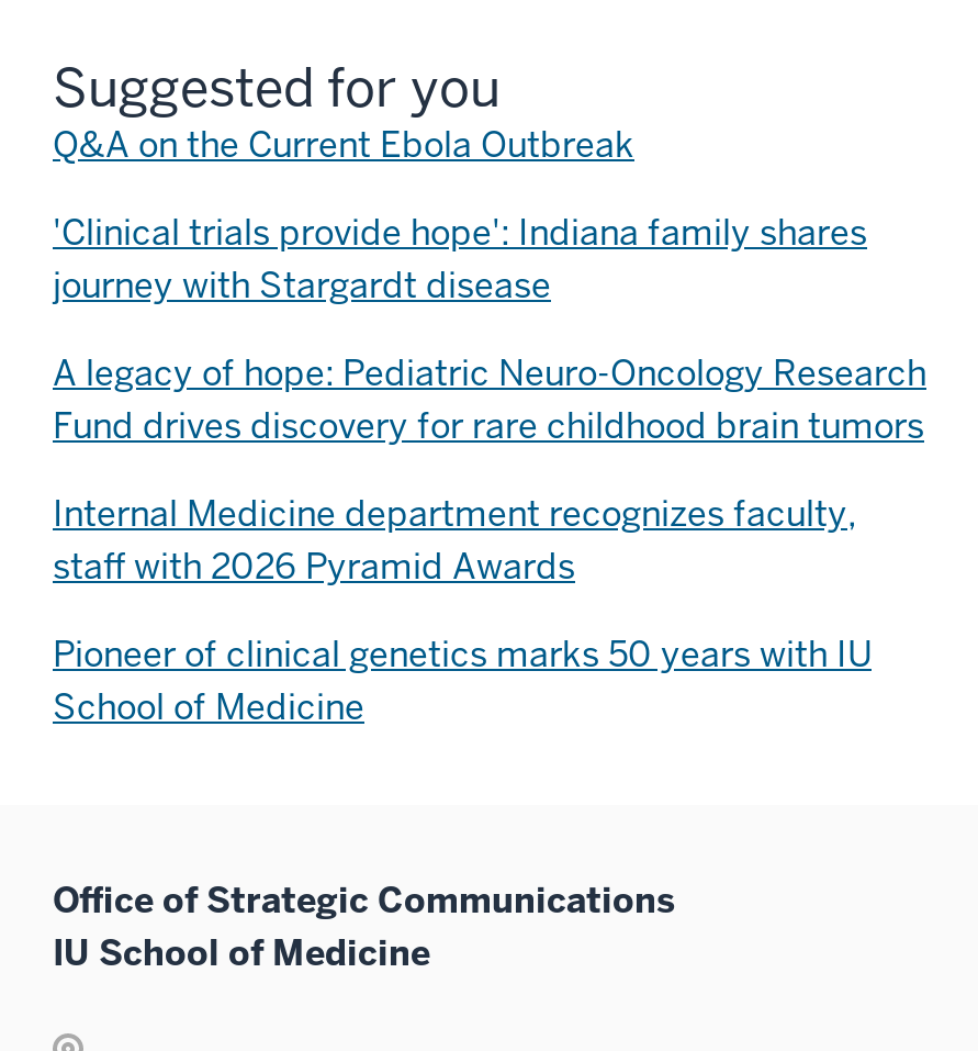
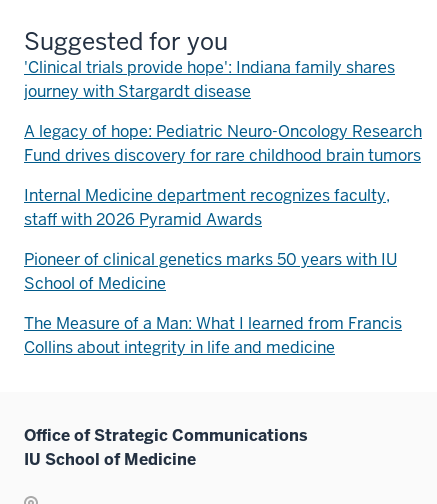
[53,122,634,168] Q&A on the Current Ebola Outbreak -> none
moved [53,210,926,730] -> [24,57,422,294]: 'Clinical trials provide hope': Indiana family shares | journey with Stargardt disease | A legacy of hope: Pediatric Neuro-Oncology Research | Fund drives discovery for rare childhood brain tumors | Internal Medicine department recognizes faculty, | staff with 2026 Pyramid Awards | Pioneer of clinical genetics marks 50 years with IU | School of Medicine
none -> [24,313,402,358] The Measure of a Man: What I learned from Francis | Collins about integrity in life and medicine

